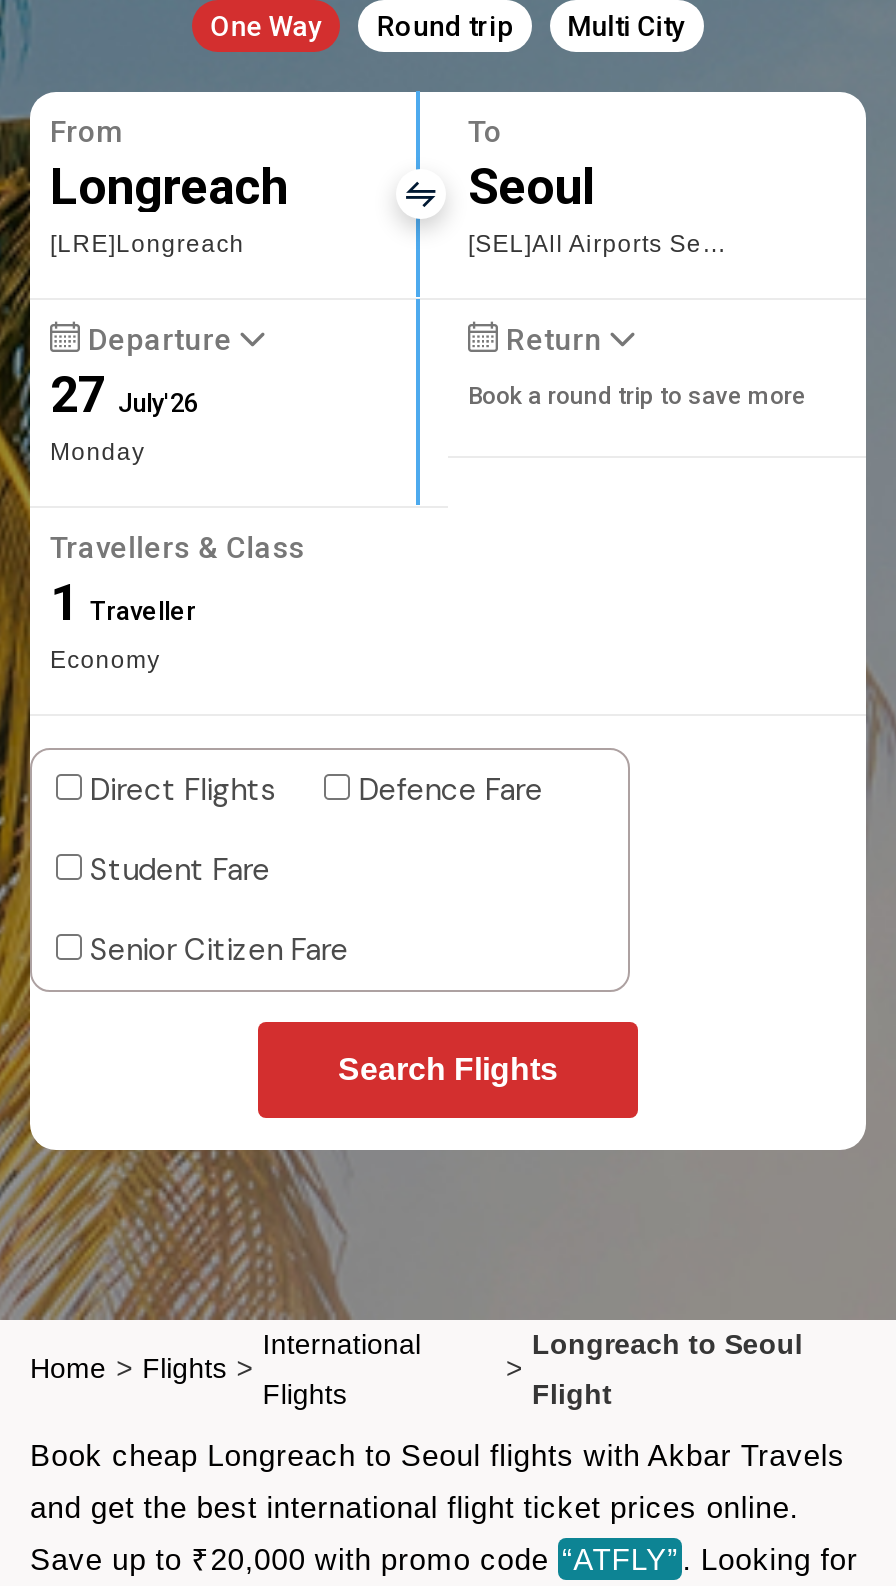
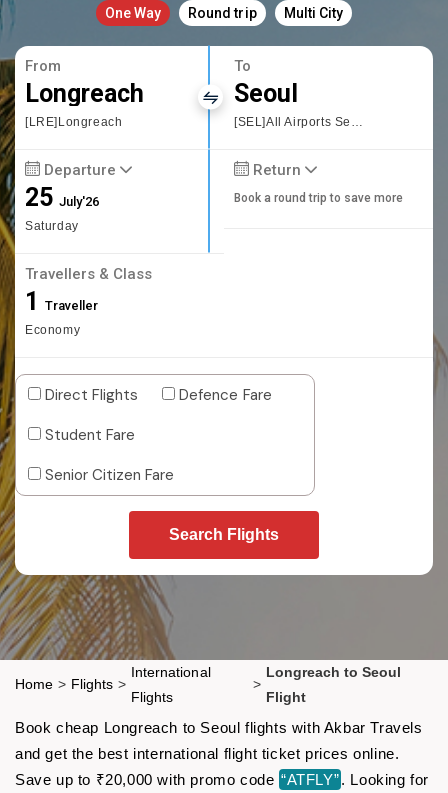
[50,366,198,466] 27 July'26 | Monday -> [25,183,99,233] 25 July'26 | Saturday

